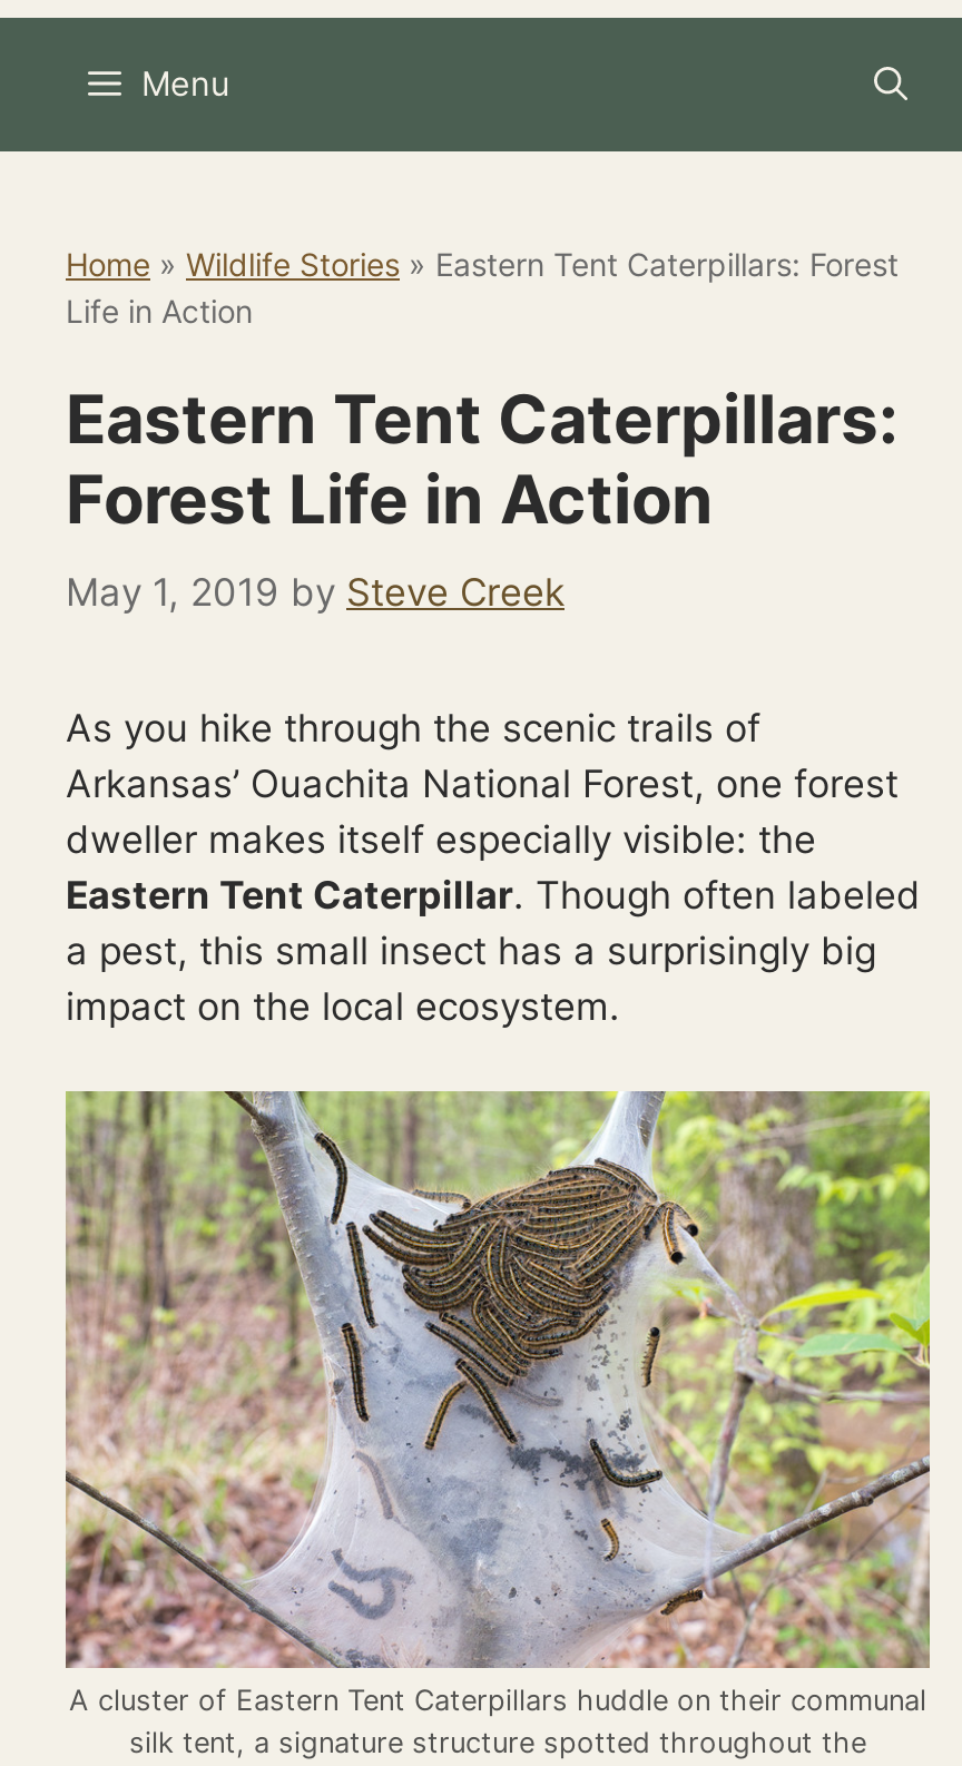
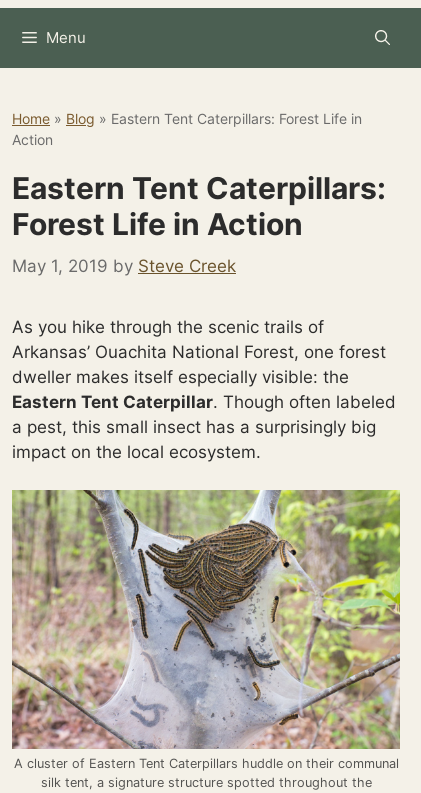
[66,245,899,330] Home» Wildlife Stories» Eastern Tent Caterpillars: Forest | Life in Action -> [12,110,362,148] Home» Blog» Eastern Tent Caterpillars: Forest Life in | Action

